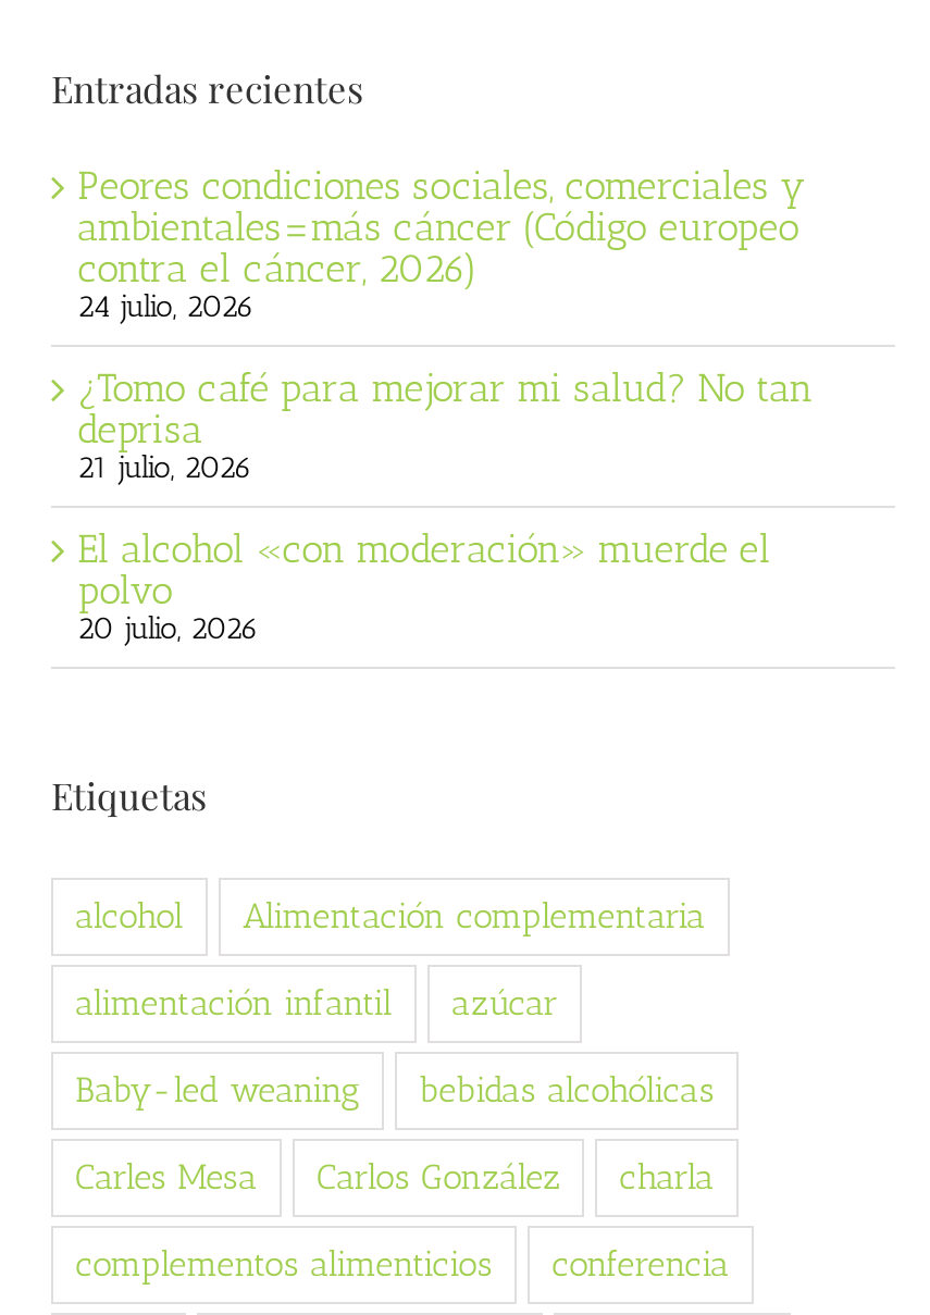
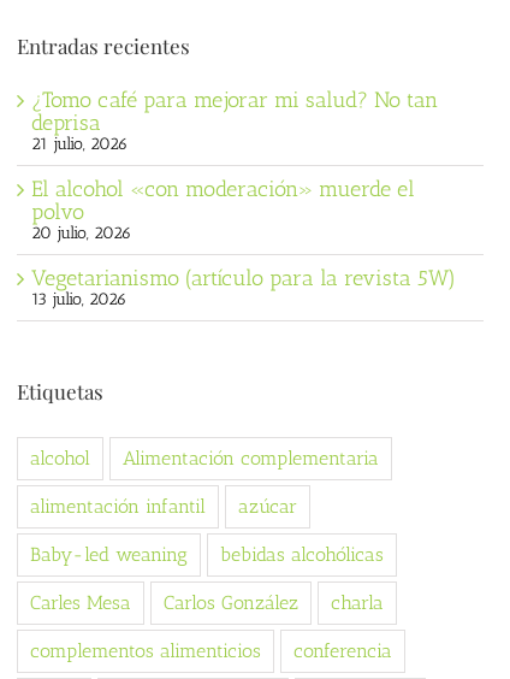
[77,162,806,325] Peores condiciones sociales, comerciales y | ambientales=más cáncer (Código europeo | contra el cáncer, 2026) | 24 julio, 2026 -> none
moved [77,364,813,647] -> [31,87,438,243]: ¿Tomo café para mejorar mi salud? No tan | deprisa | 21 julio, 2026 | El alcohol «con moderación» muerde el | polvo | 20 julio, 2026
none -> [31,265,456,309] Vegetarianismo (artículo para la revista 5W) | 13 julio, 2026

